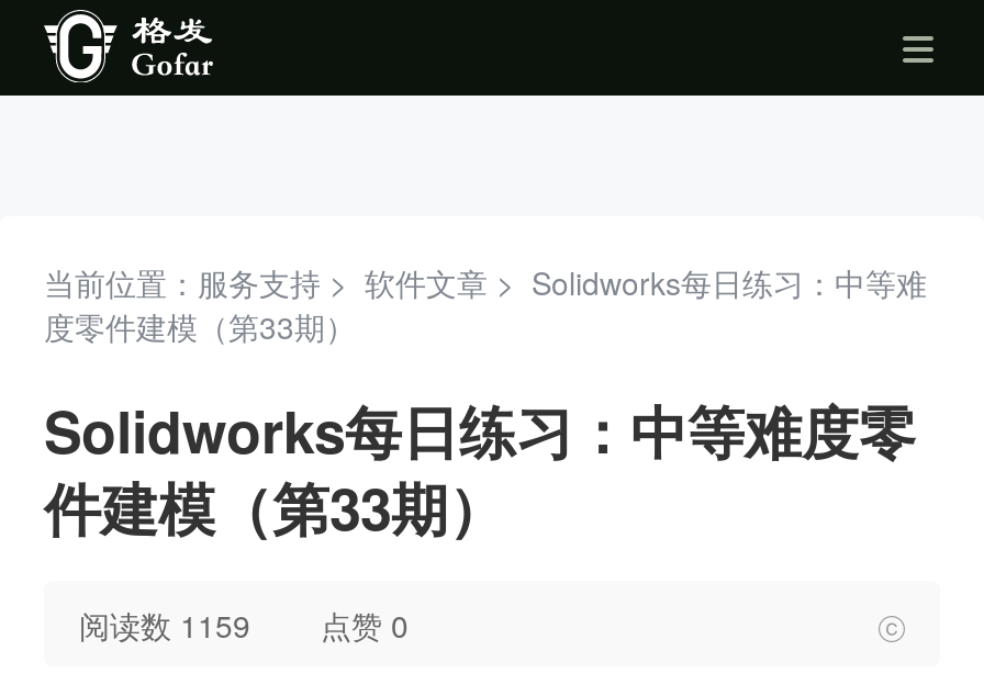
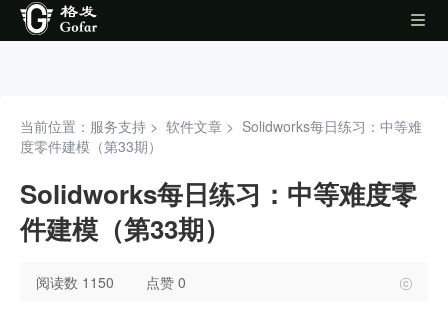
[79,602,409,646] 阅读数 1159 点赞 0 -> [36,271,186,291] 阅读数 1150 点赞 0

